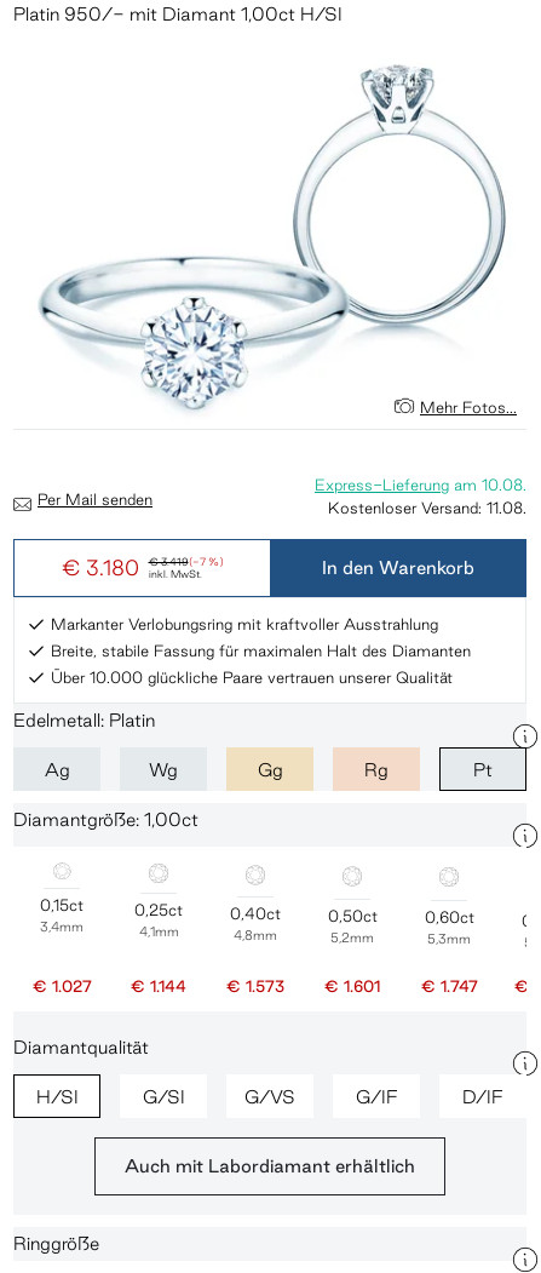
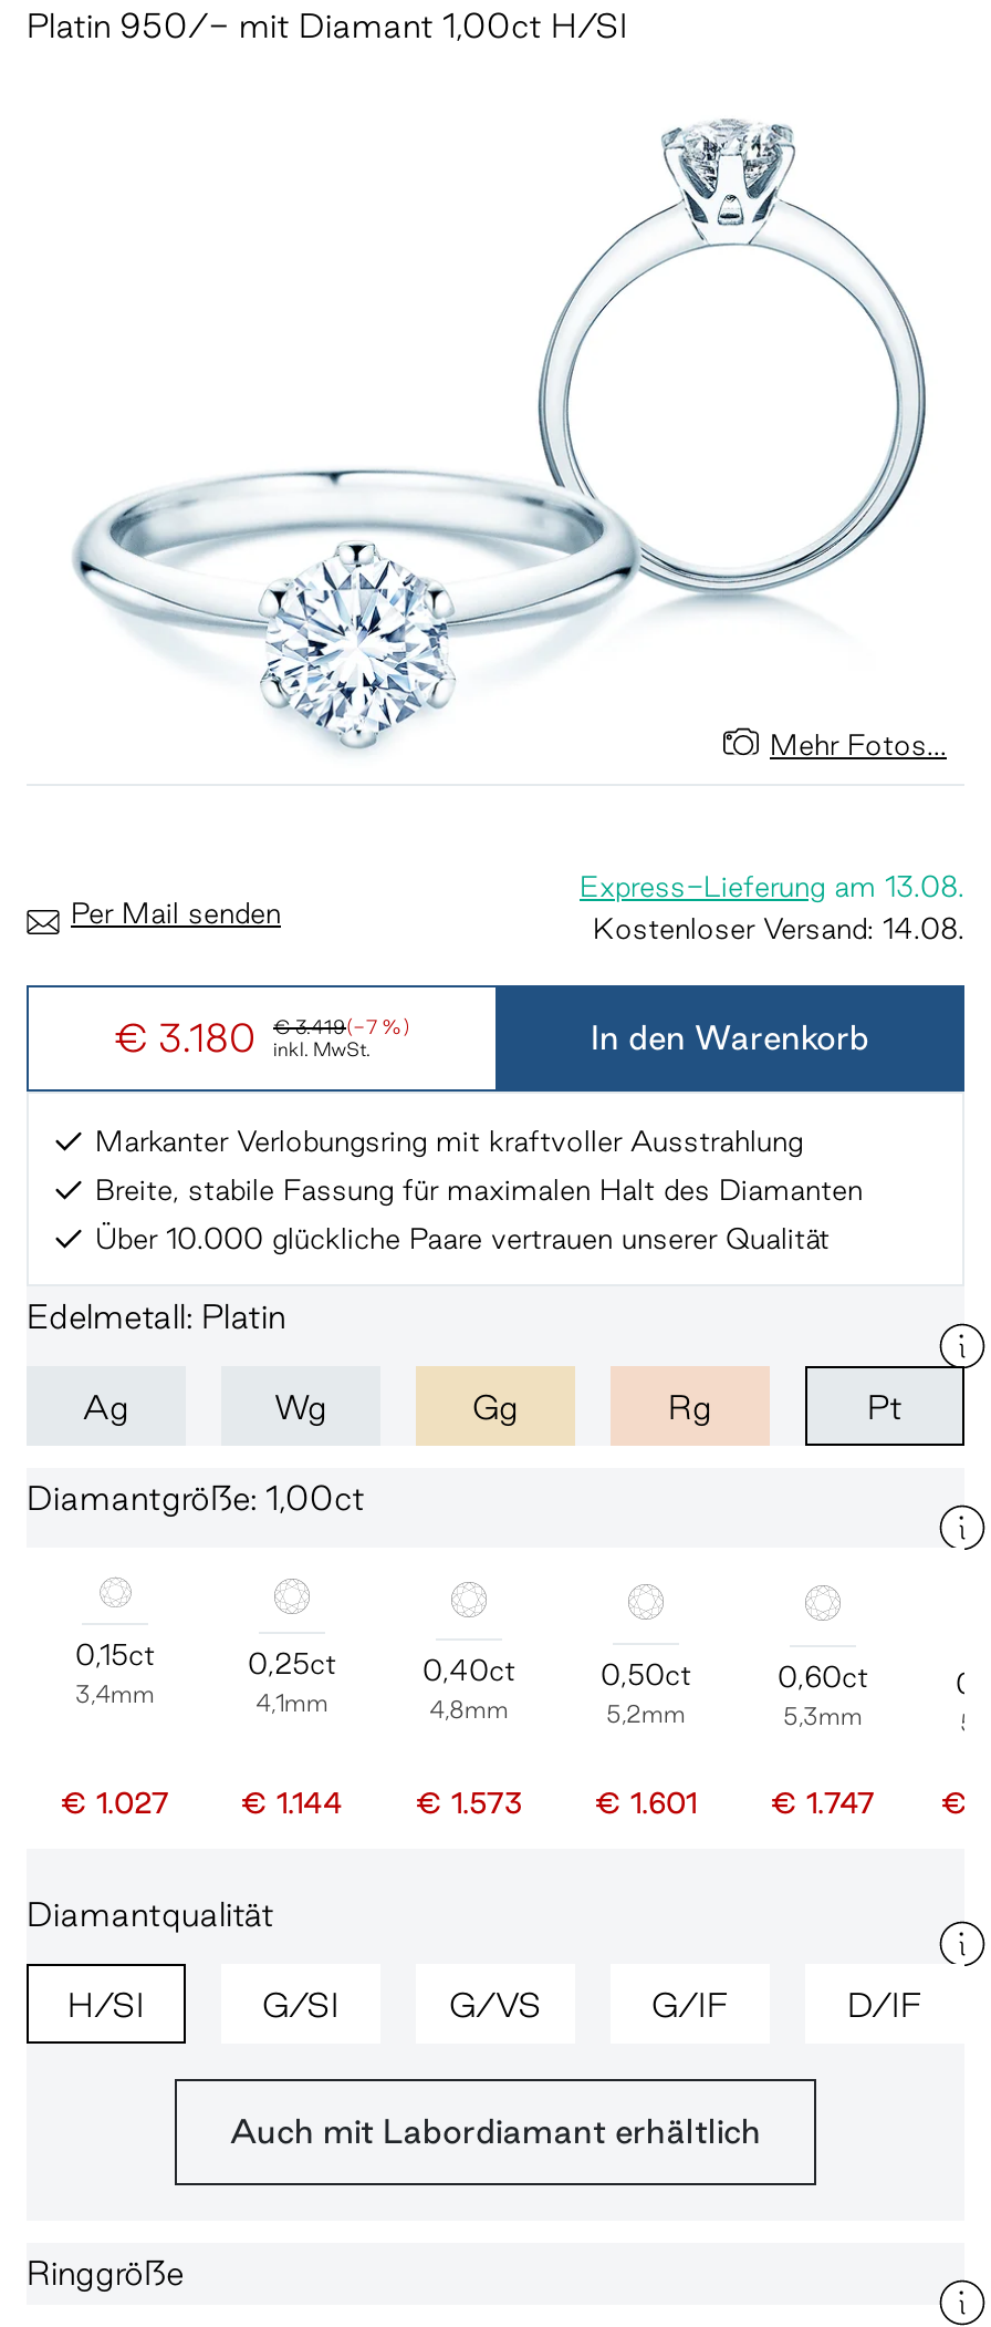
[315,476,526,493] Express-Lieferung am 10.08. -> [580,870,964,901] Express-Lieferung am 13.08.
[328,499,526,516] Kostenloser Versand: 11.08. -> [593,912,964,943] Kostenloser Versand: 14.08.

